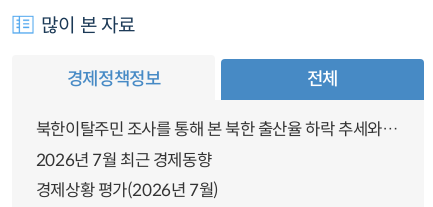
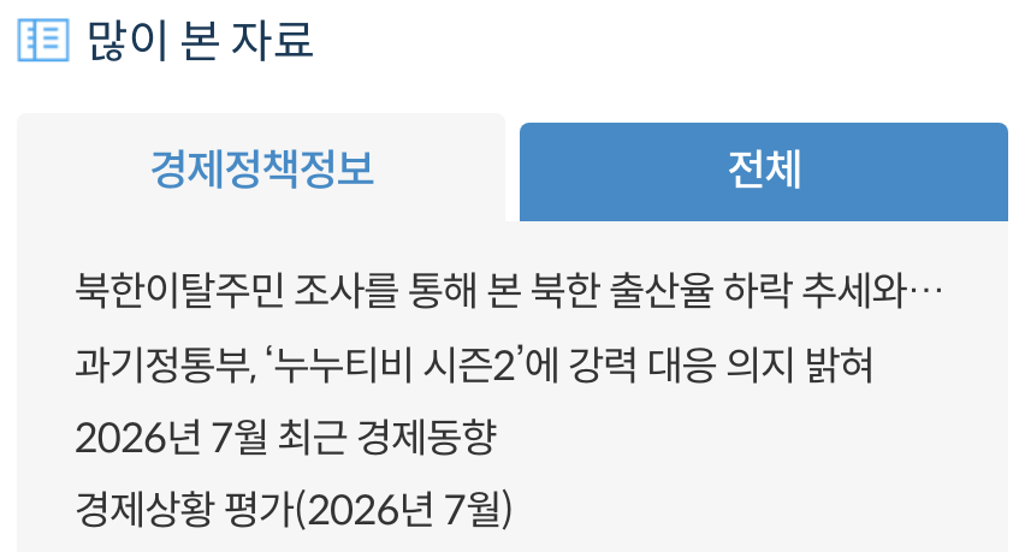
none -> [74,341,874,391] 과기정통부, ‘누누티비 시즌2’에 강력 대응 의지 밝혀

